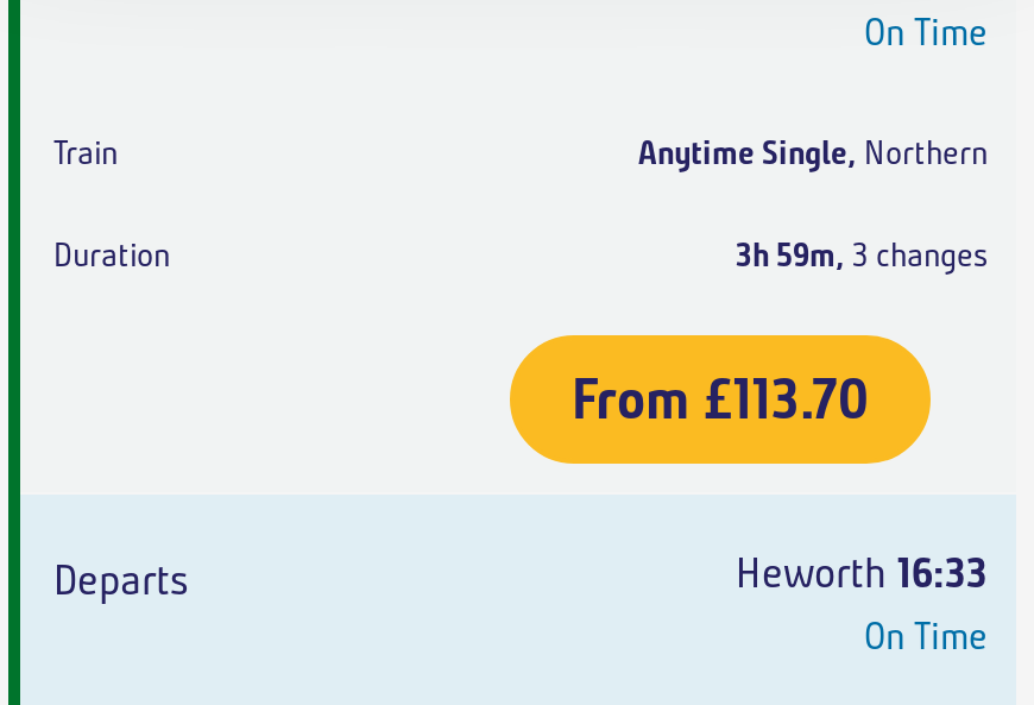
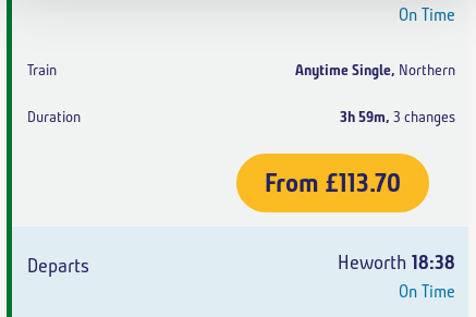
[736,547,988,599] Heworth 16:33 -> [338,251,455,275] Heworth 18:38

